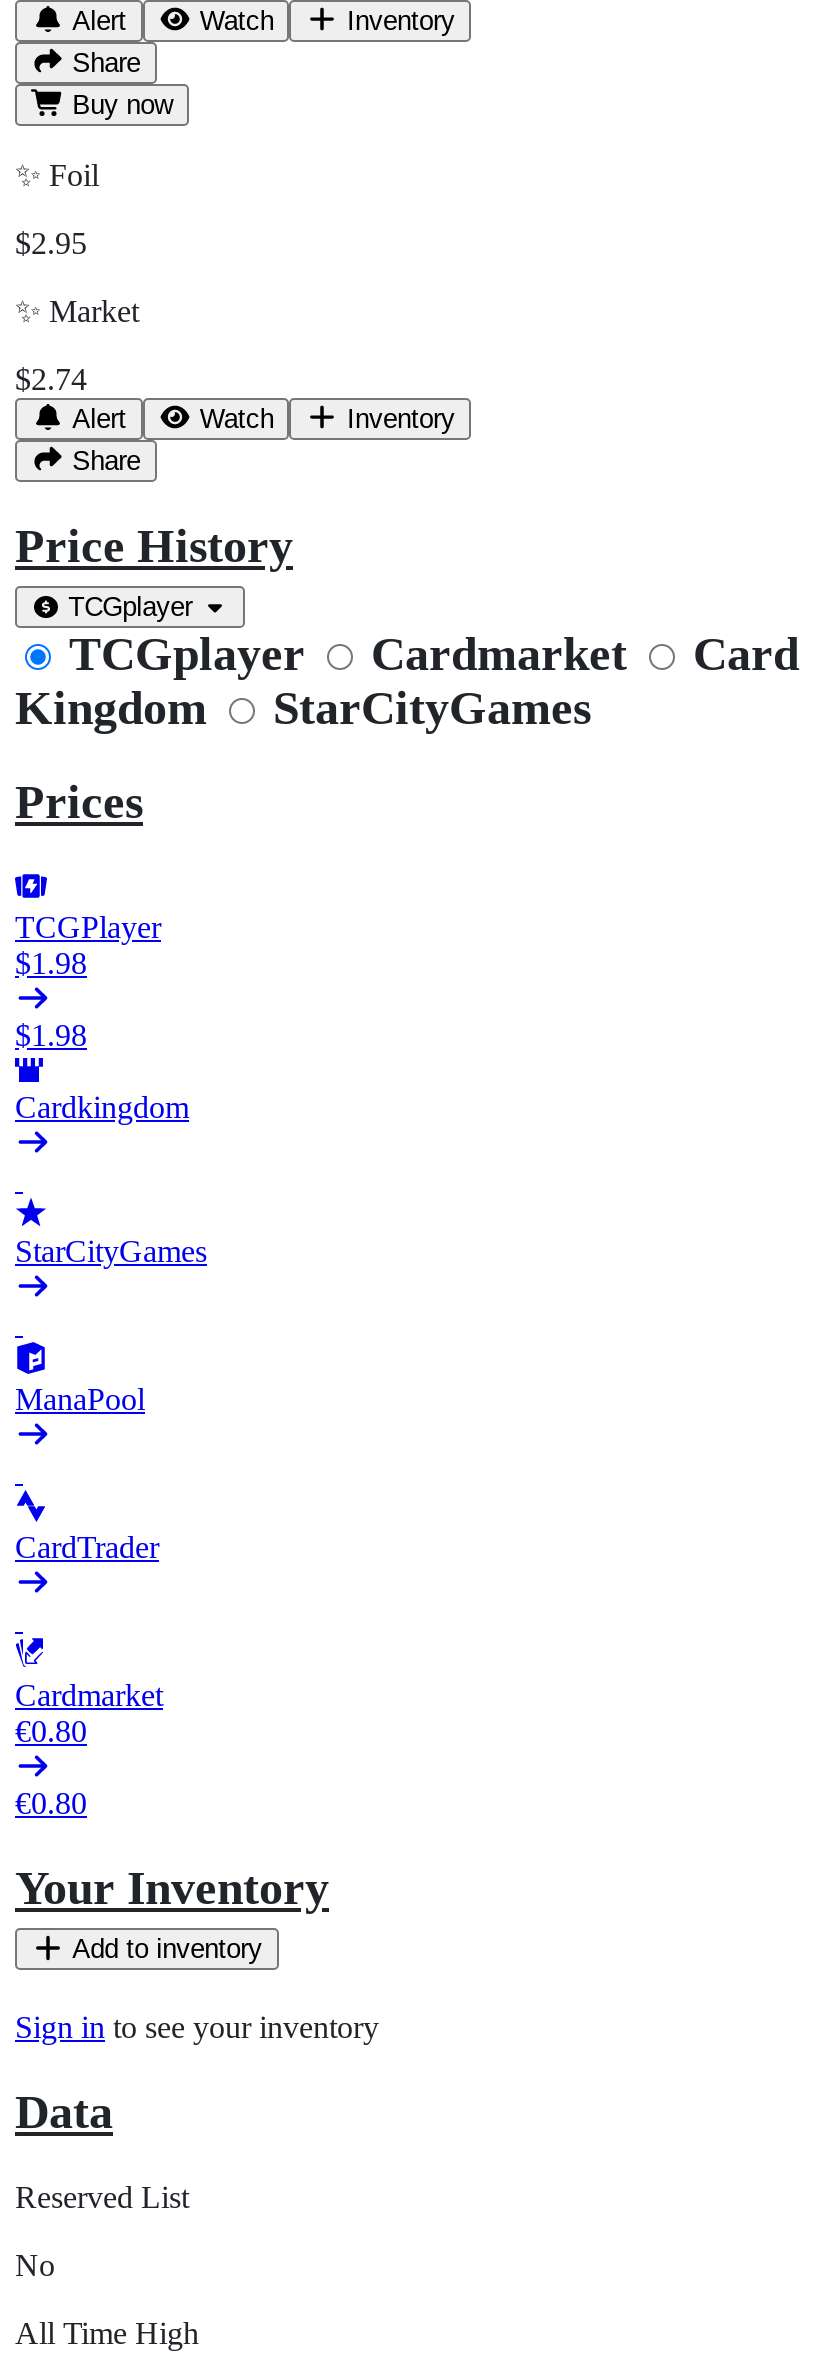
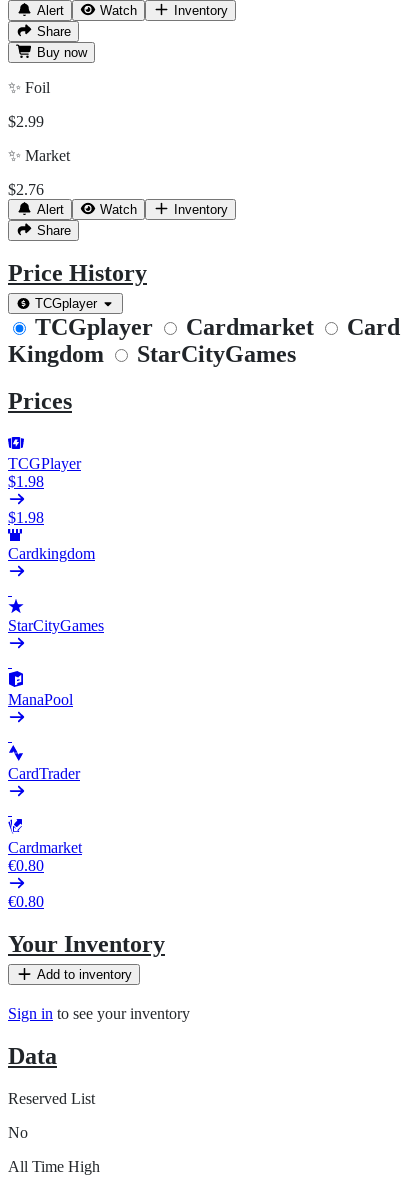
[15,225,87,259] $2.95 -> [8,112,44,129] $2.99
[15,361,87,395] $2.74 -> [8,180,44,197] $2.76

